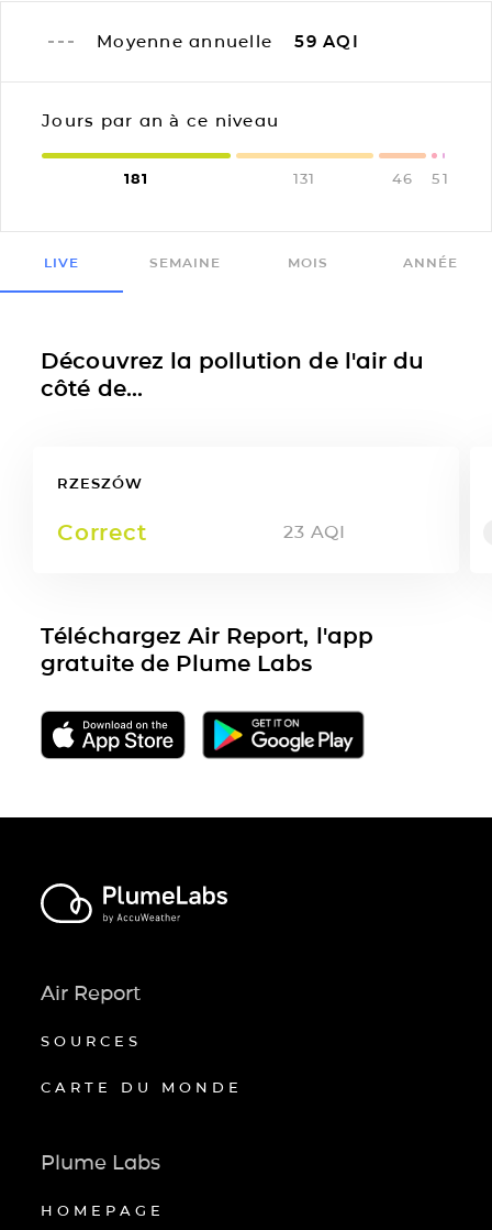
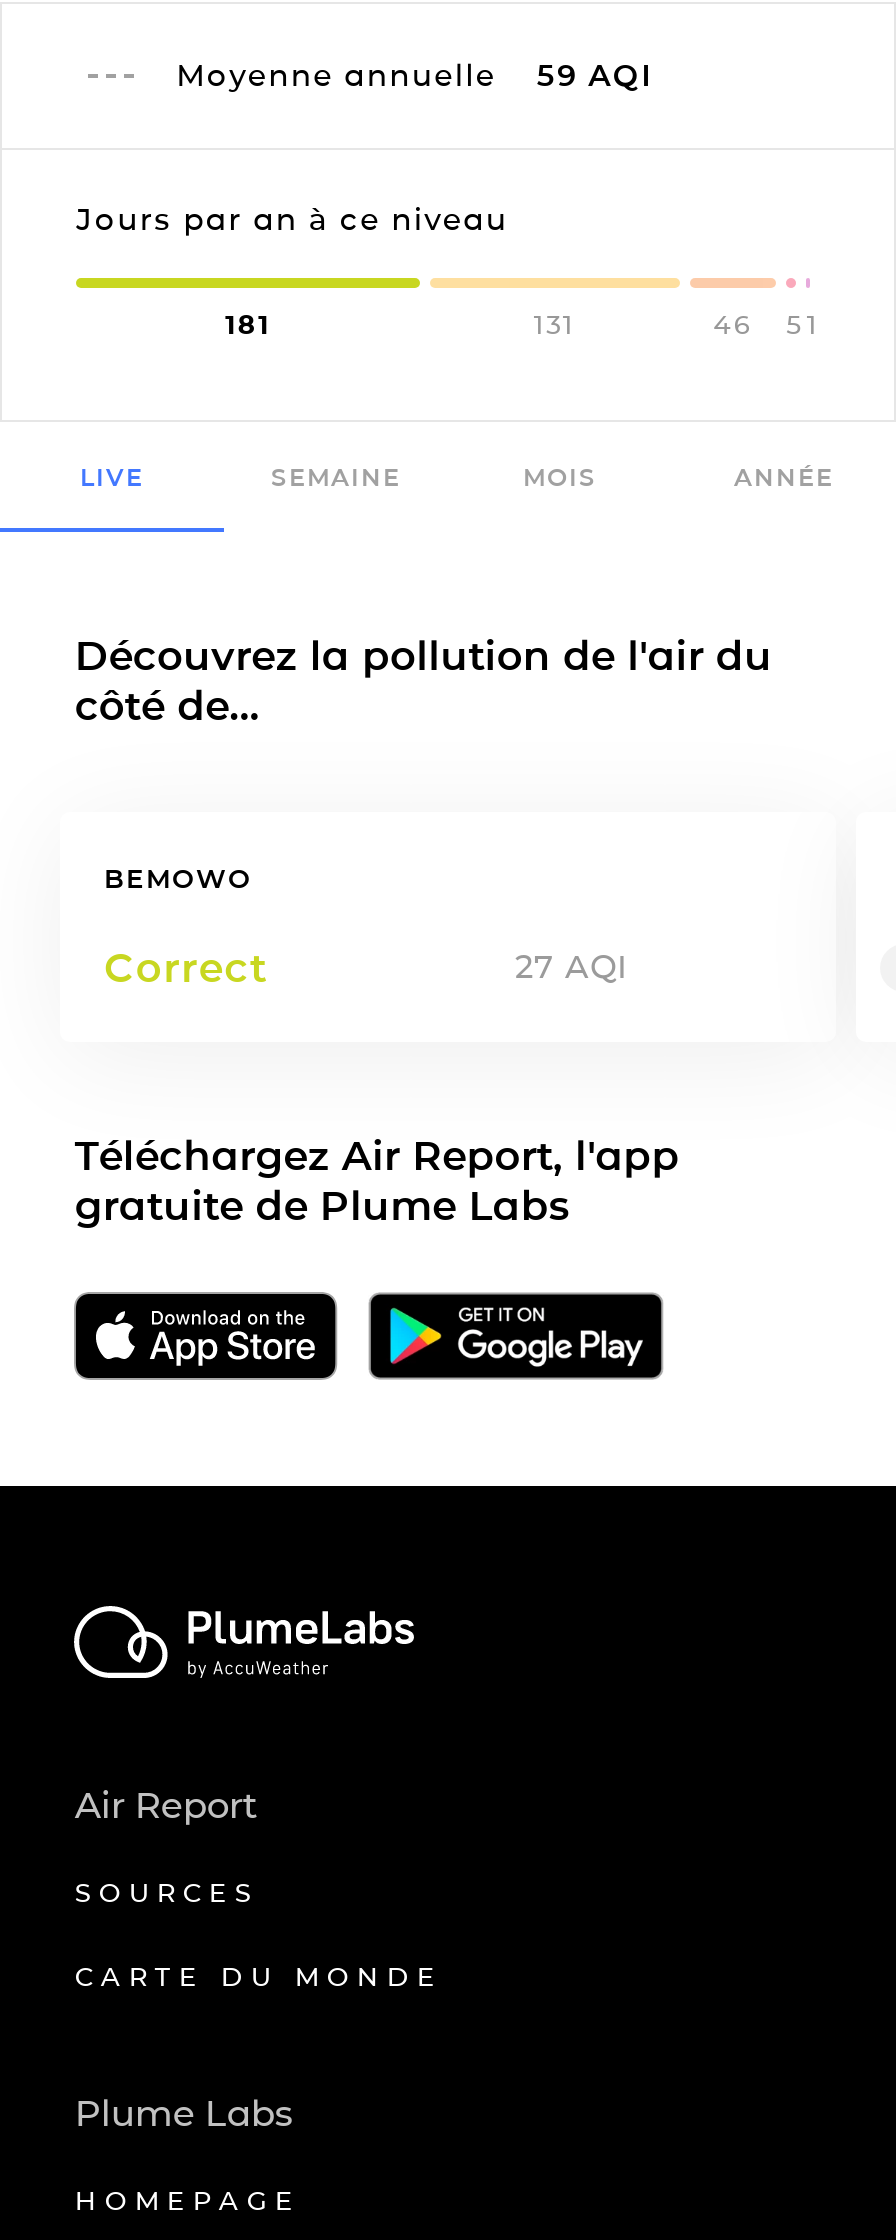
[57,474,143,492] RZESZÓW -> [104,862,252,894] BEMOWO
[284,521,345,542] 23 AQI -> [515,948,628,986] 27 AQI

